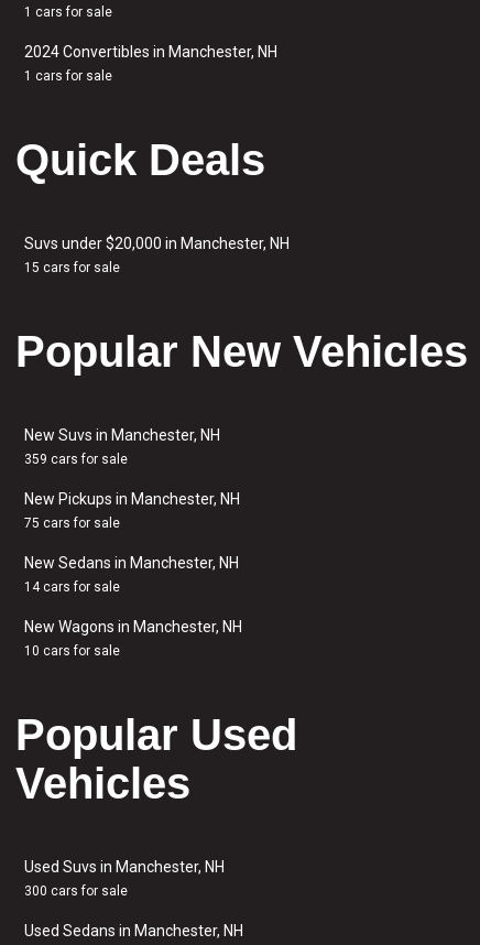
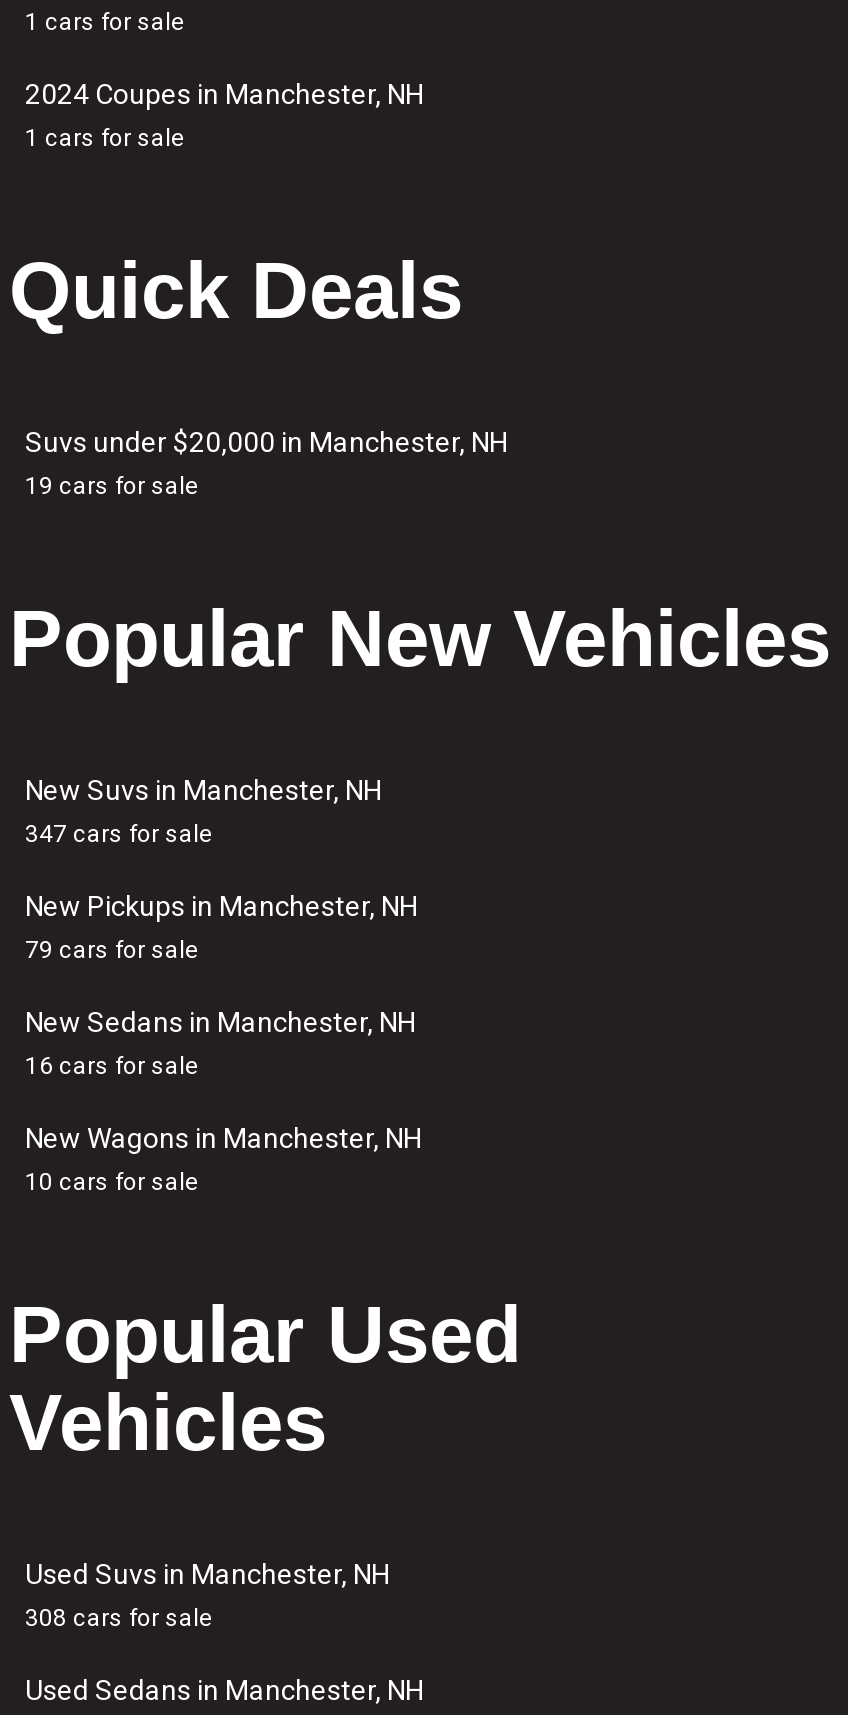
[24,43,277,61] 2024 Convertibles in Manchester, NH -> [25,78,423,110] 2024 Coupes in Manchester, NH
[24,260,120,275] 15 cars for sale -> [25,472,199,500] 19 cars for sale
[24,452,128,467] 359 cars for sale -> [25,820,213,848] 347 cars for sale
[24,515,120,531] 75 cars for sale -> [25,936,199,964] 79 cars for sale
[24,579,120,595] 14 cars for sale -> [25,1052,199,1080] 16 cars for sale
[24,883,128,899] 300 cars for sale -> [25,1604,213,1632] 308 cars for sale

